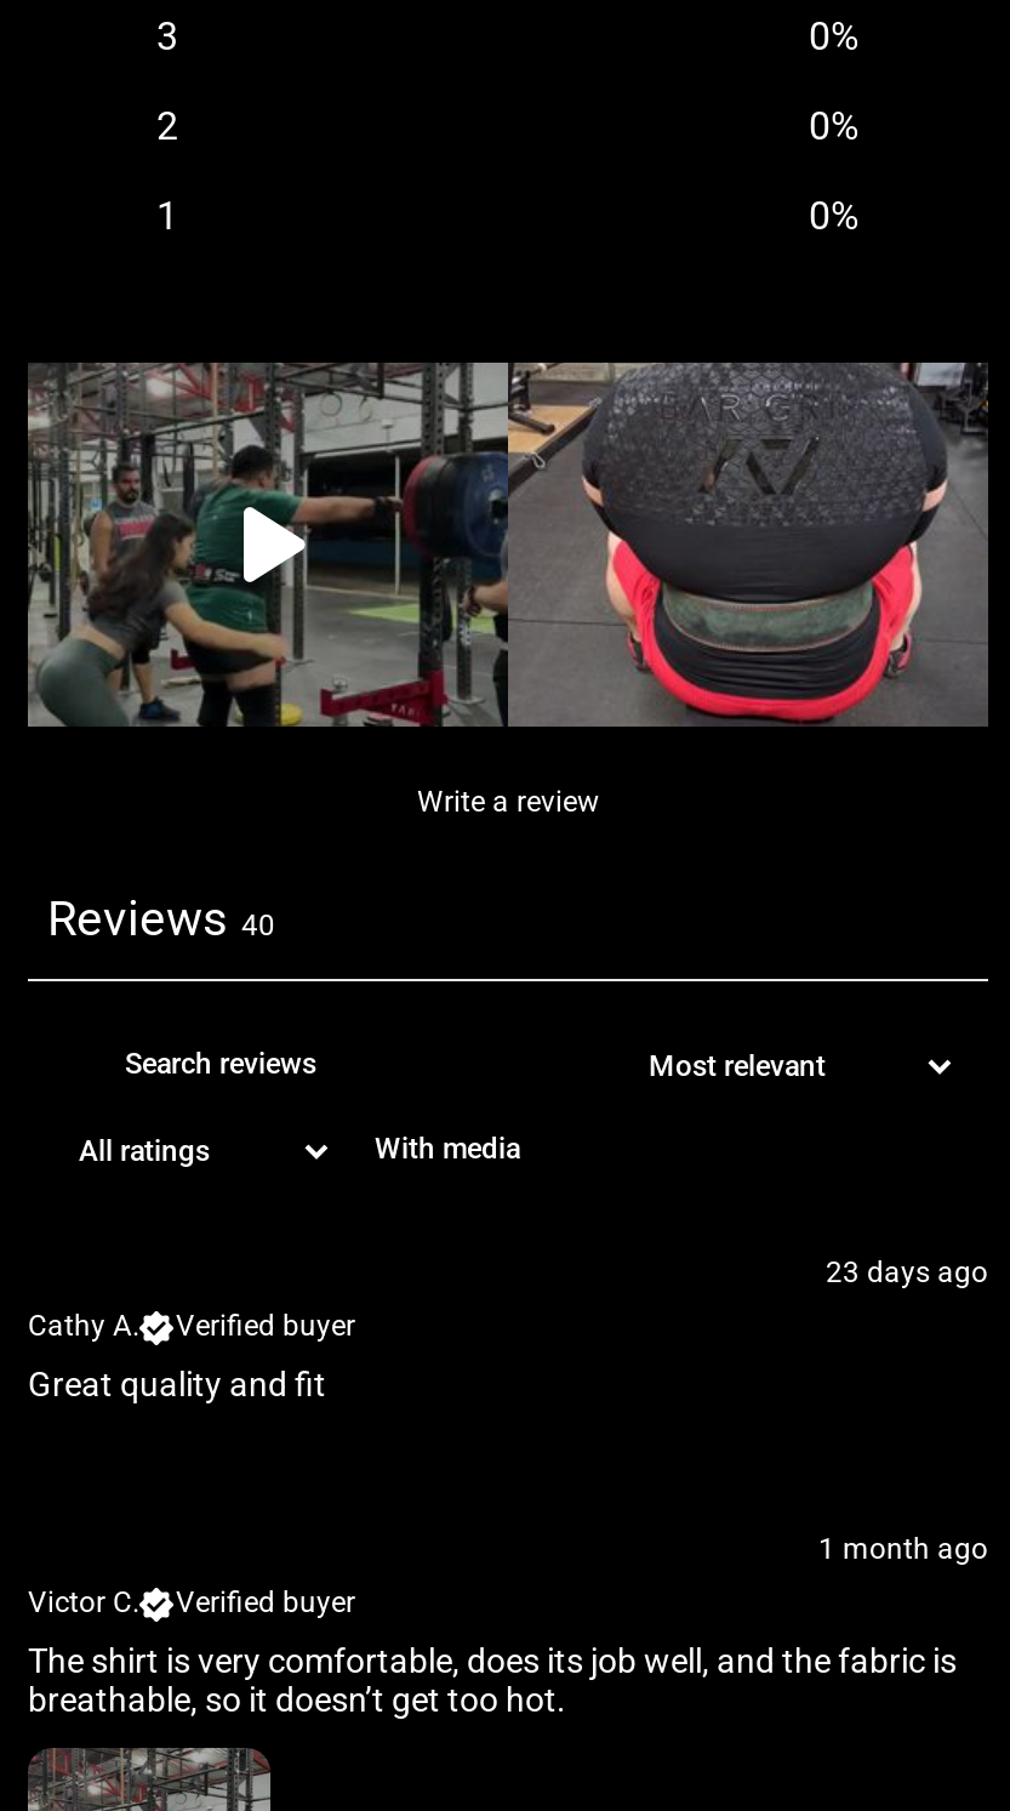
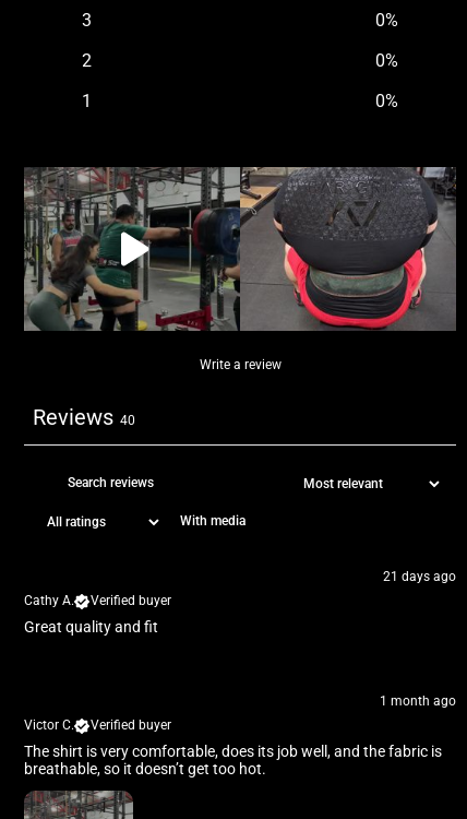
[826,1257,988,1291] 23 days ago -> [383,569,456,585] 21 days ago

